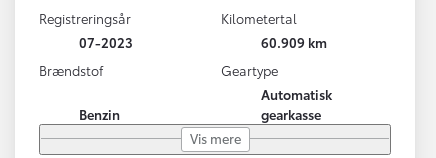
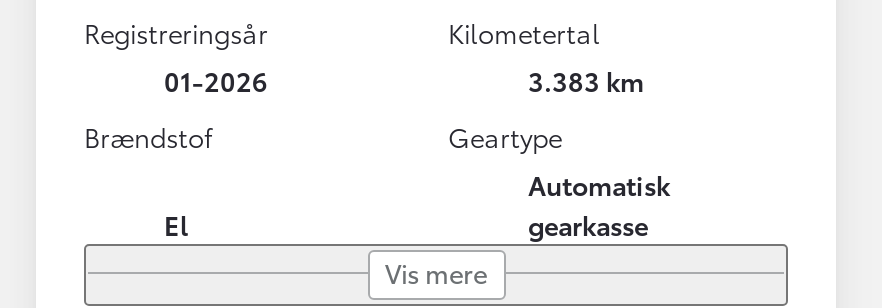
[79,33,133,51] 07-2023 -> [164,61,268,97] 01-2026
[261,33,327,51] 60.909 km -> [528,61,644,97] 3.383 km
[79,105,120,123] Benzin -> [164,205,188,241] El

